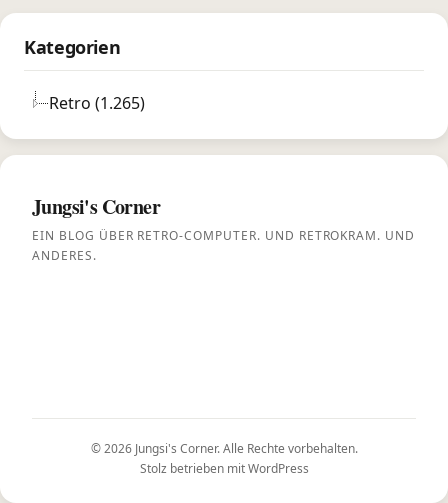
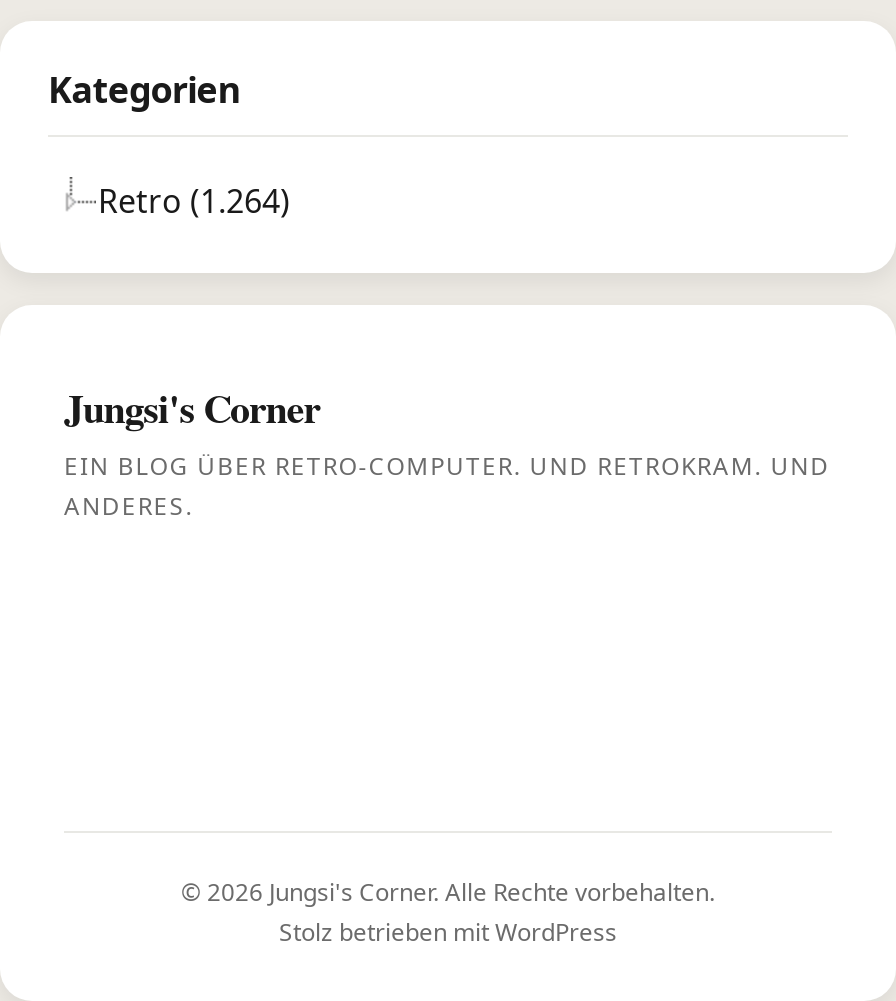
[49,92,145,114] Retro (1.265) -> [98,179,290,223] Retro (1.264)

